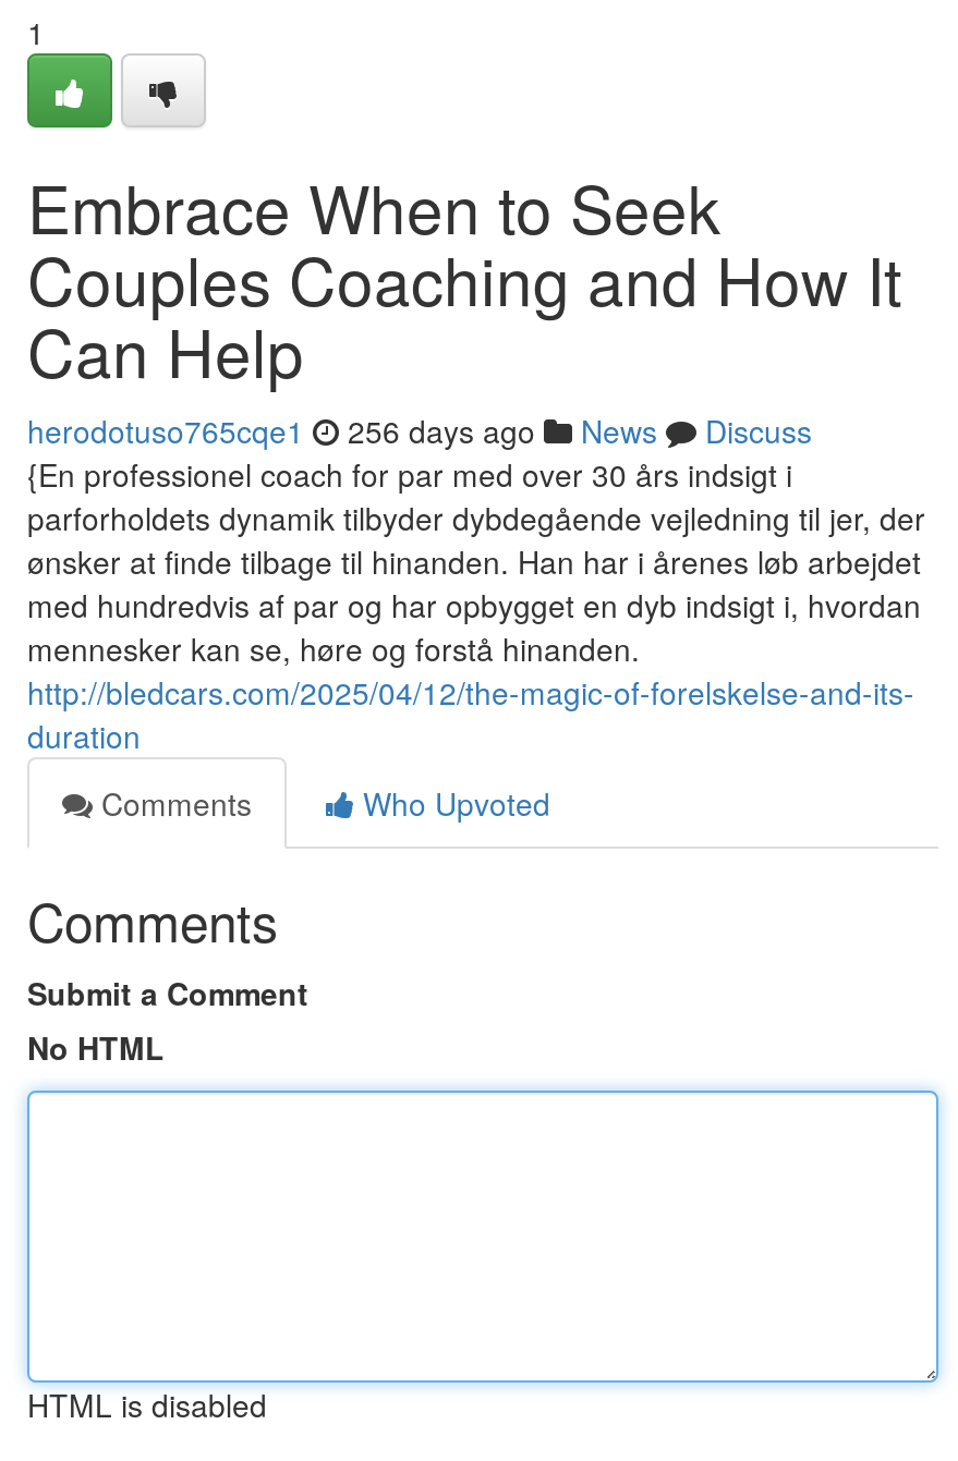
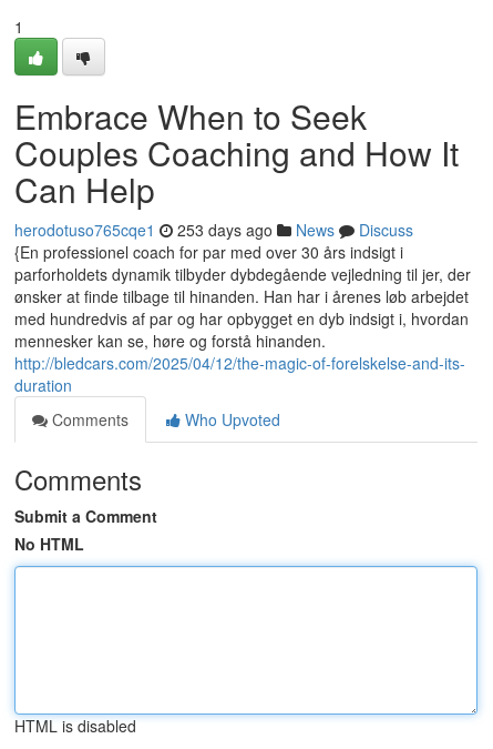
[27,409,812,452] herodotuso765cqe1 256 days ago News Discuss -> [14,219,413,241] herodotuso765cqe1 253 days ago News Discuss

